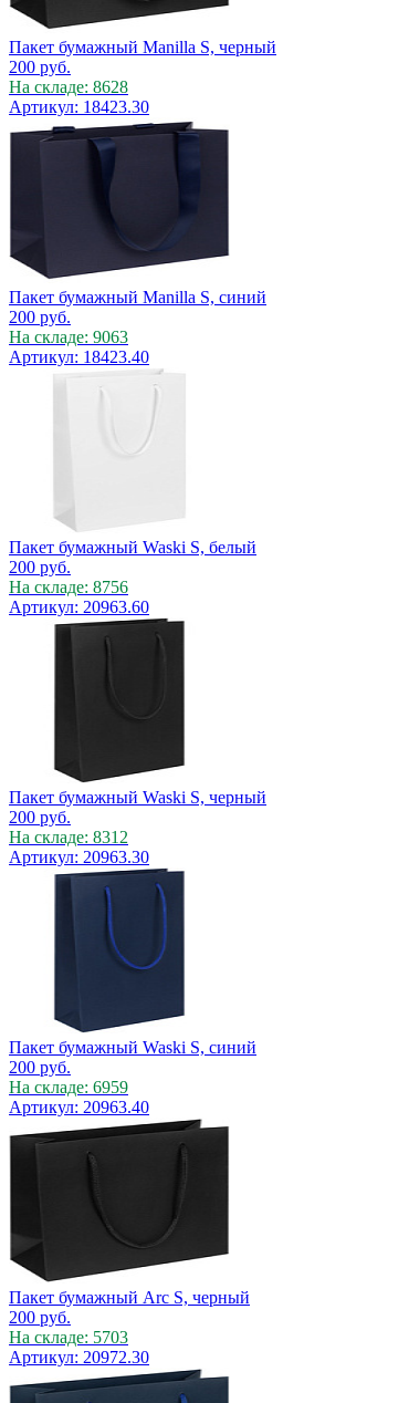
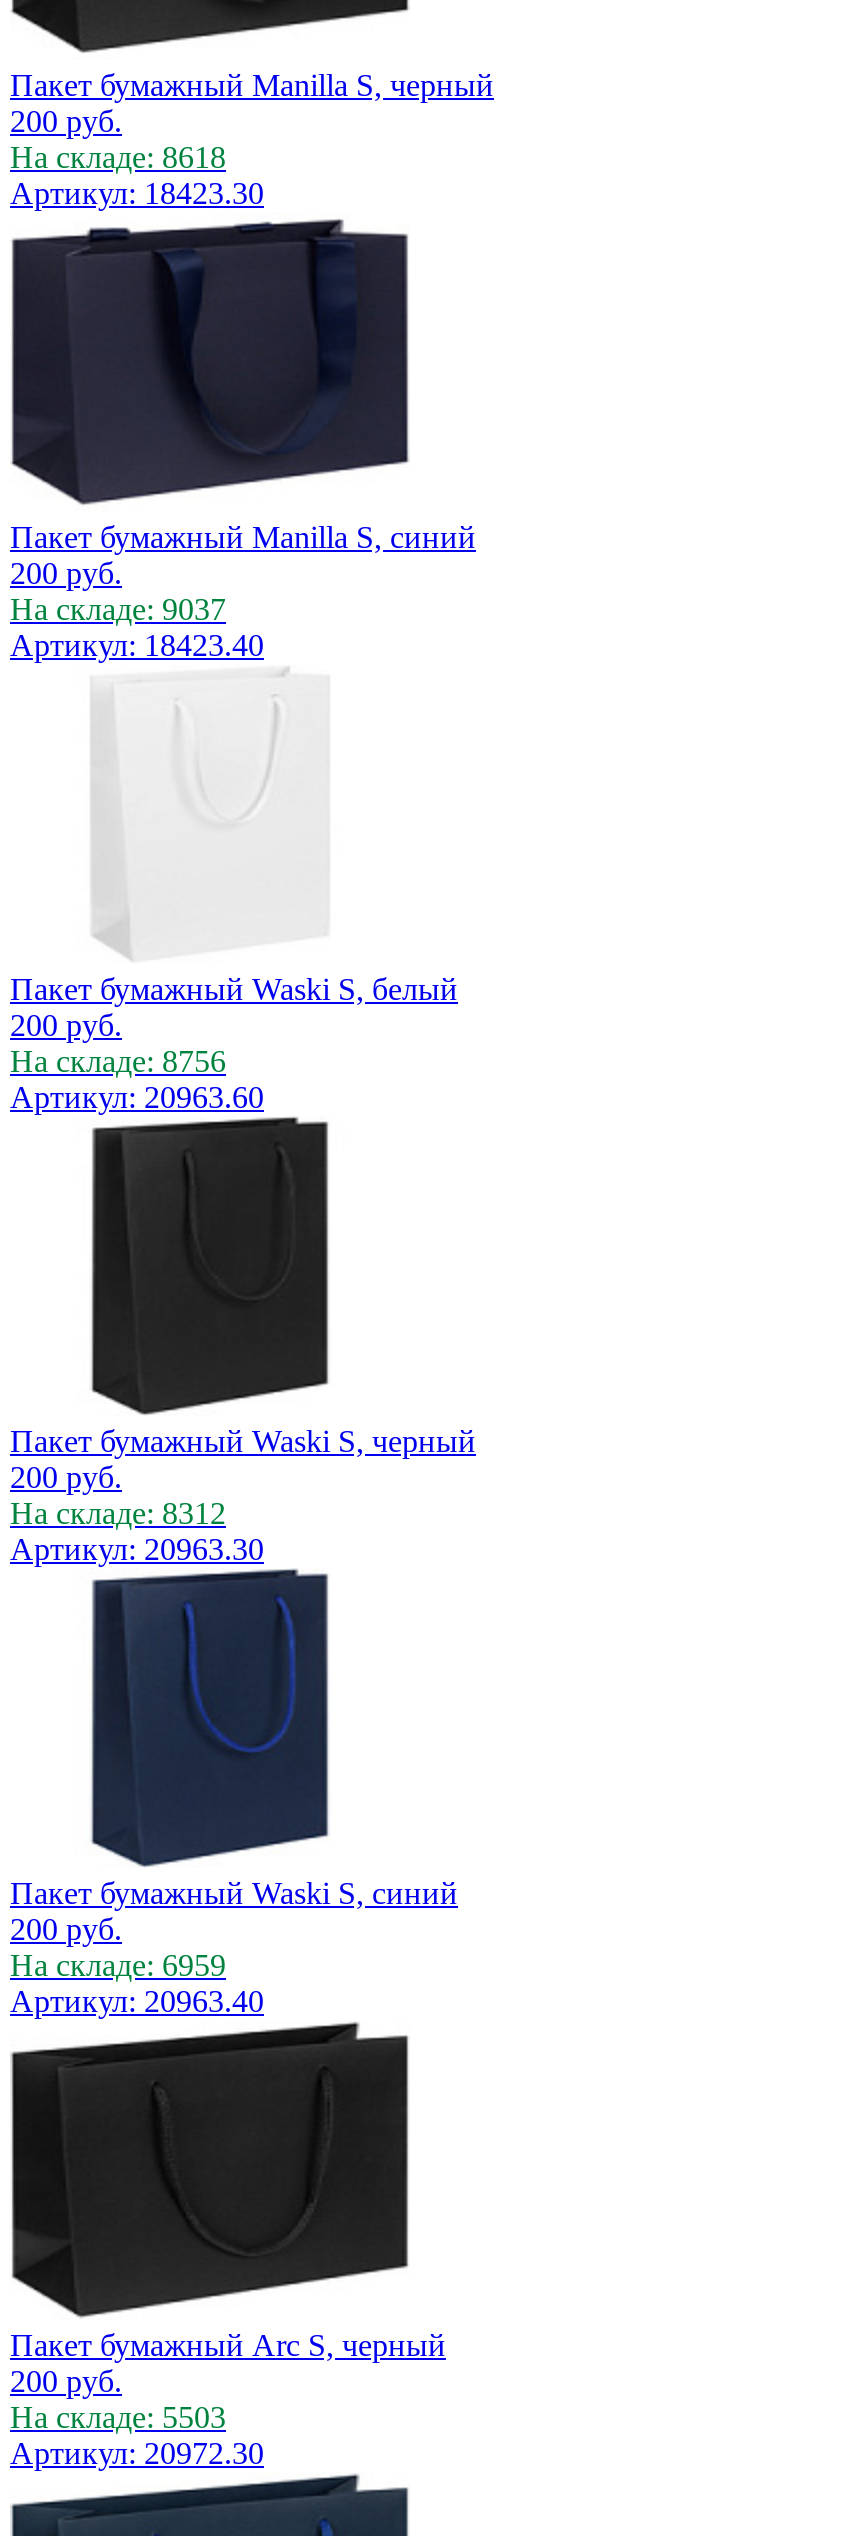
[9,77,128,96] На складе: 8628 -> [10,140,226,174] На складе: 8618
[9,327,128,346] На складе: 9063 -> [10,592,226,626] На складе: 9037
[9,1328,128,1346] На складе: 5703 -> [10,2400,226,2434] На складе: 5503

